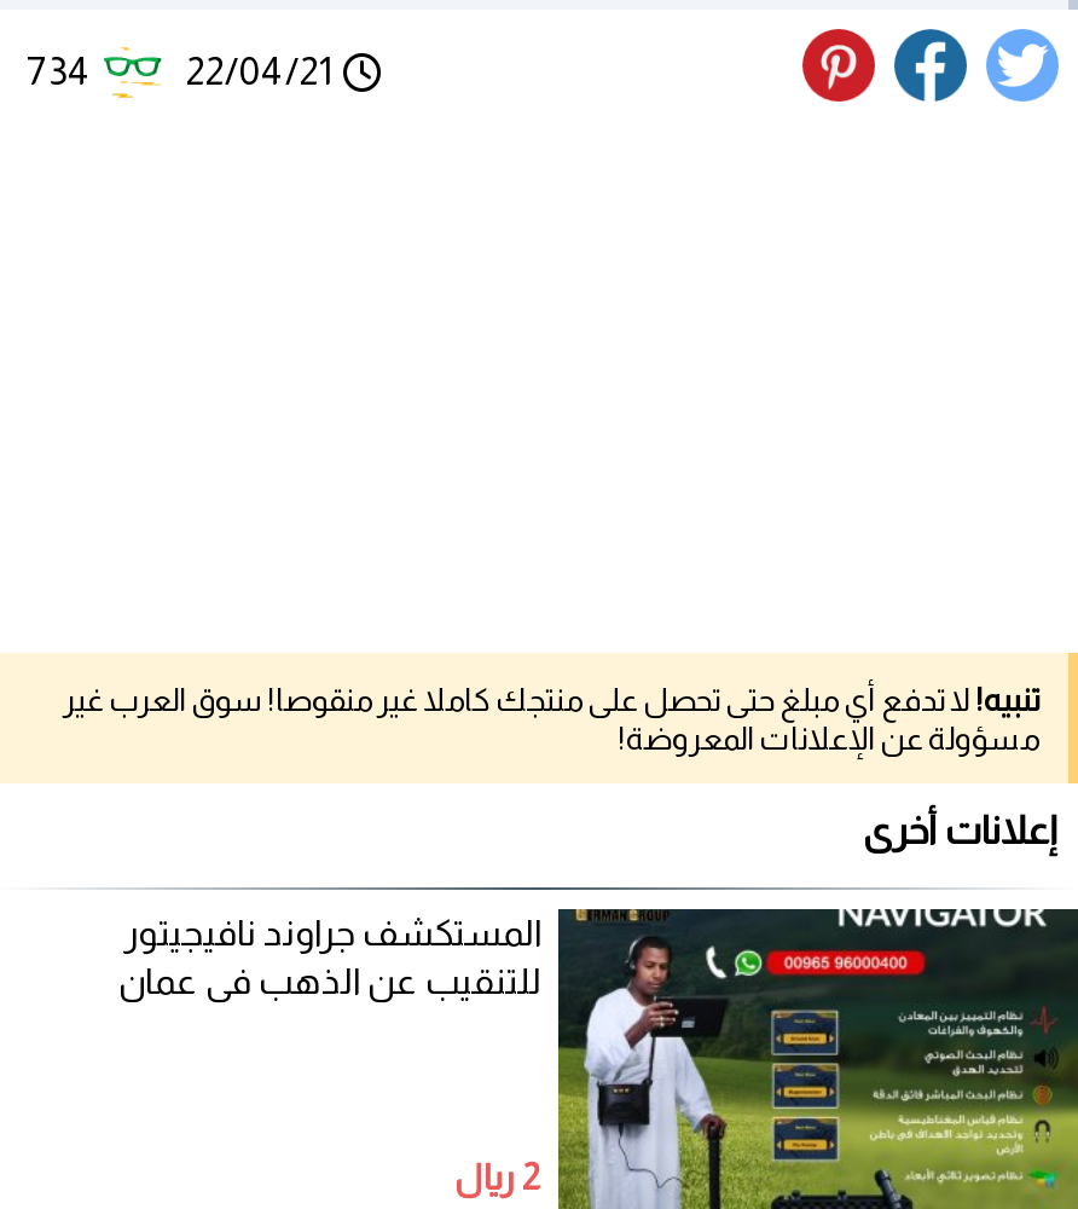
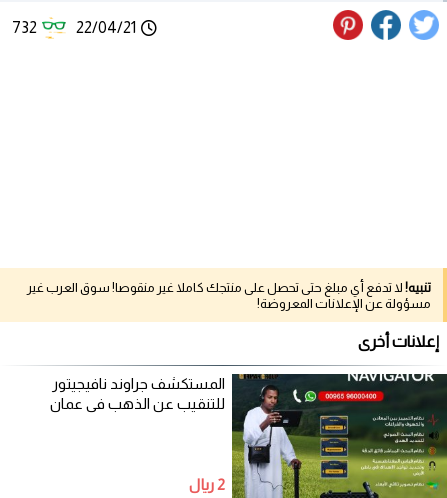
[27,51,92,92] 734 -> [12,19,37,36] 732

